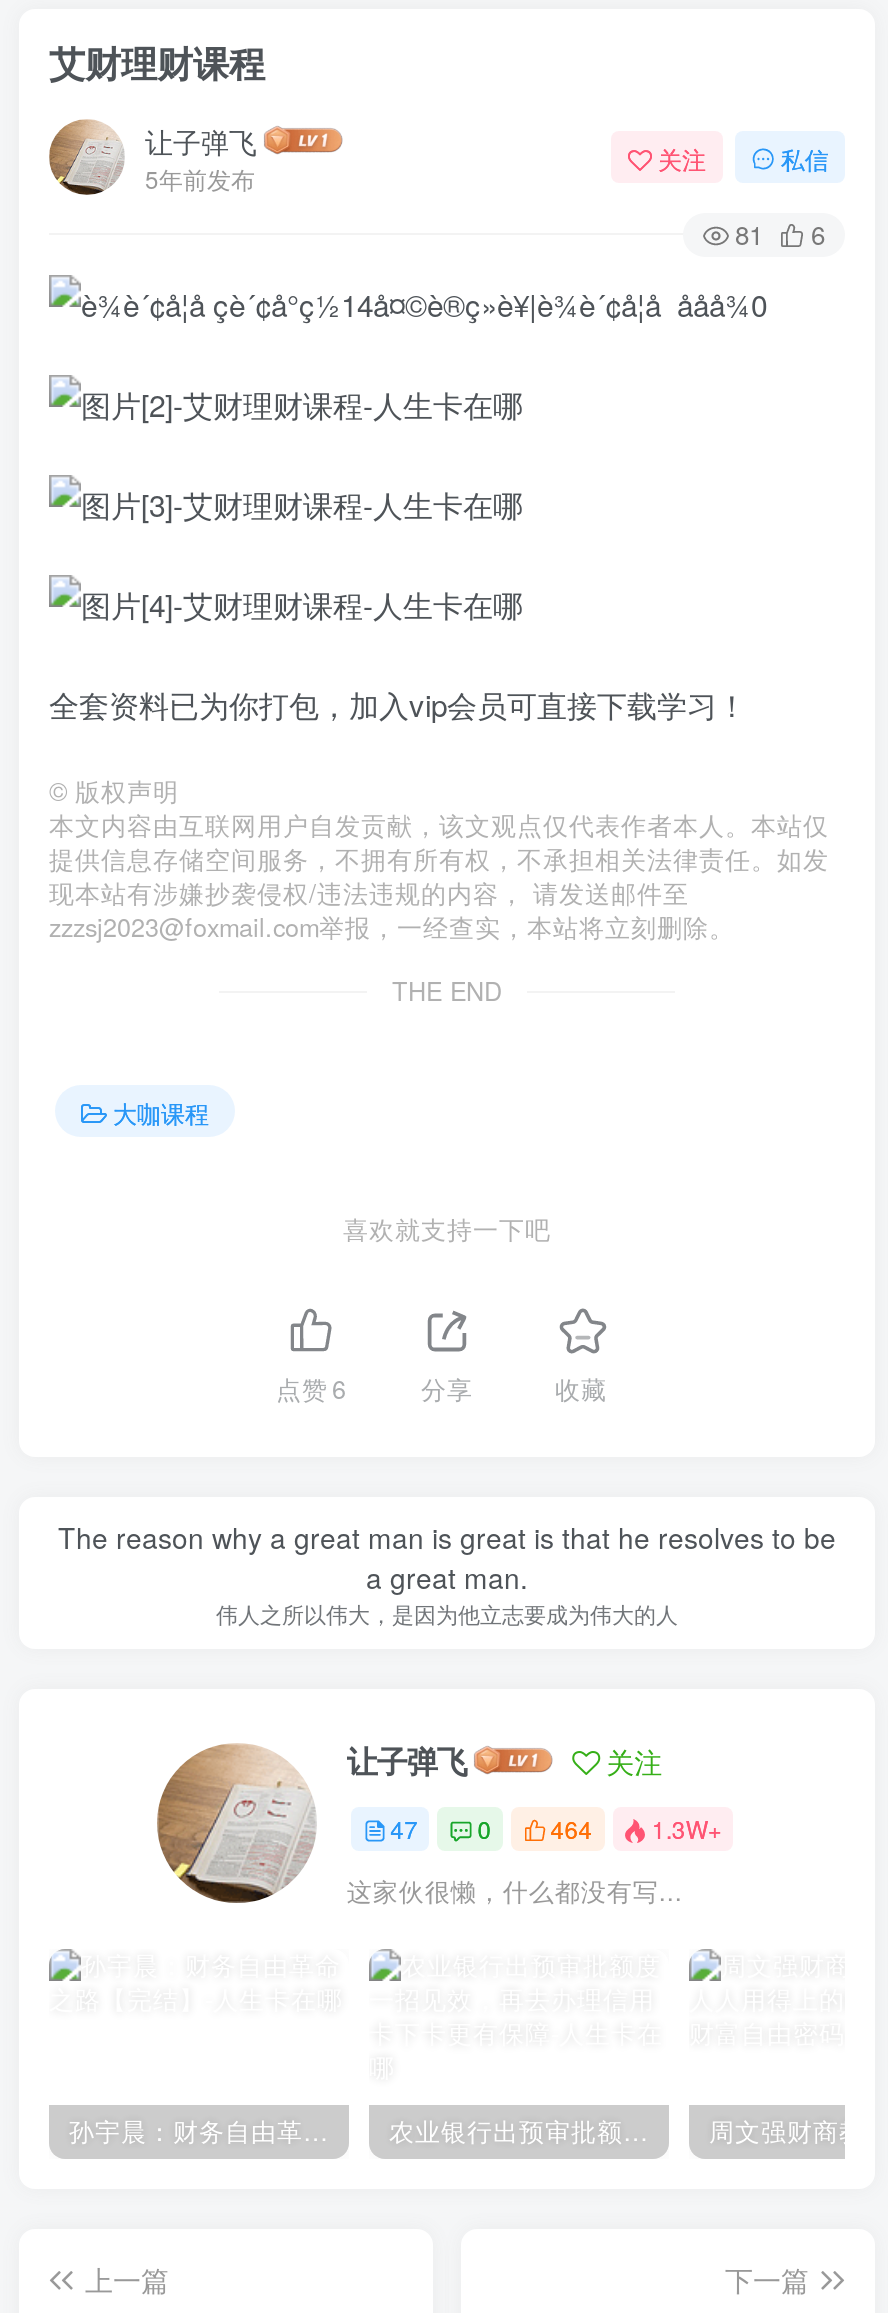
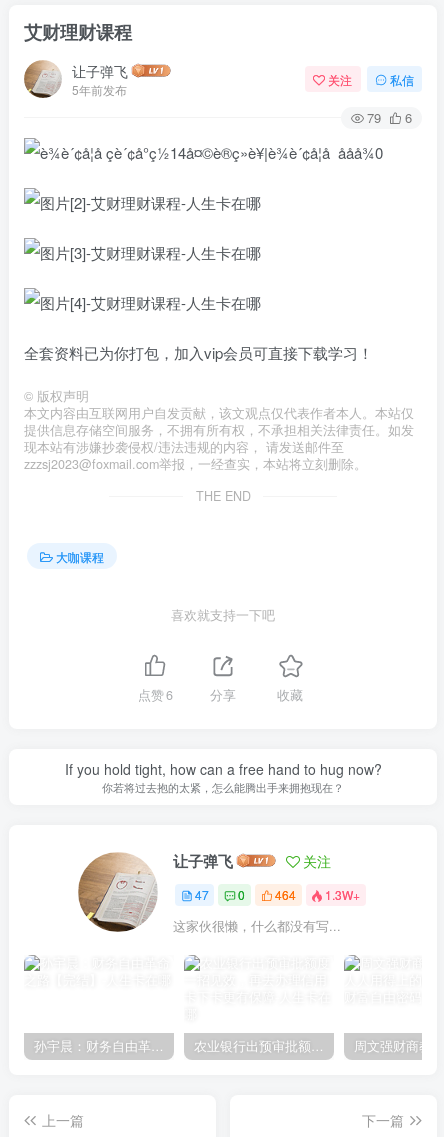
[735,215,825,253] 81 6 -> [367,108,412,127] 79 6
[58,1516,836,1628] The reason why a great man is great is that he resolves to be | a great man. | 伟人之所以伟大，是因为他立志要成为伟大的人 -> [64,759,381,795] If you hold tight, how can a free hand to hug now? | 你若将过去抱的太紧，怎么能腾出手来拥抱现在？

